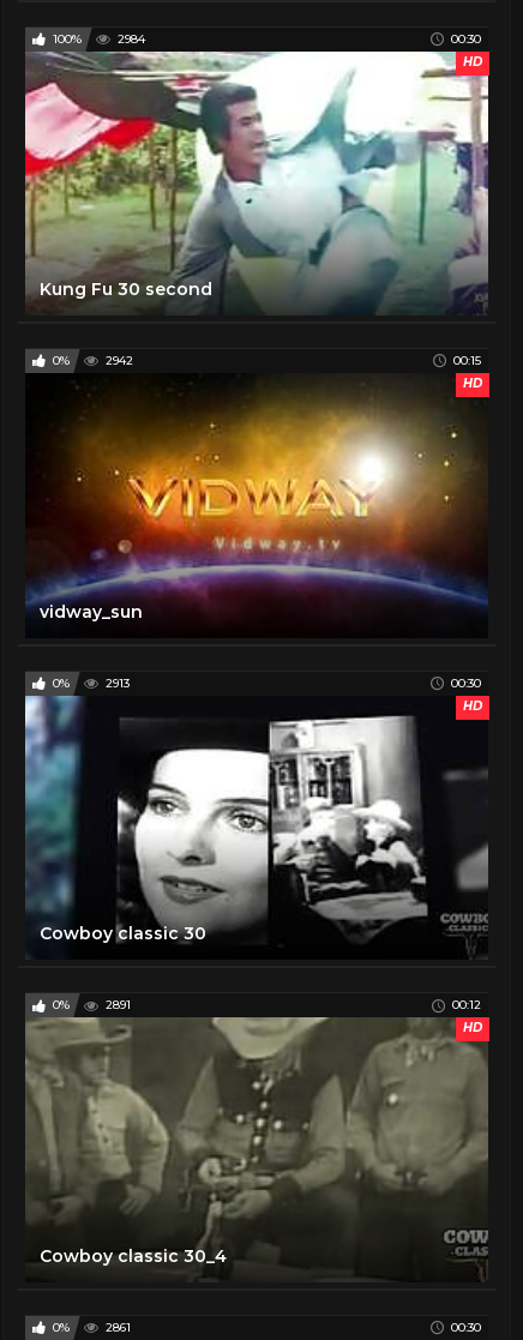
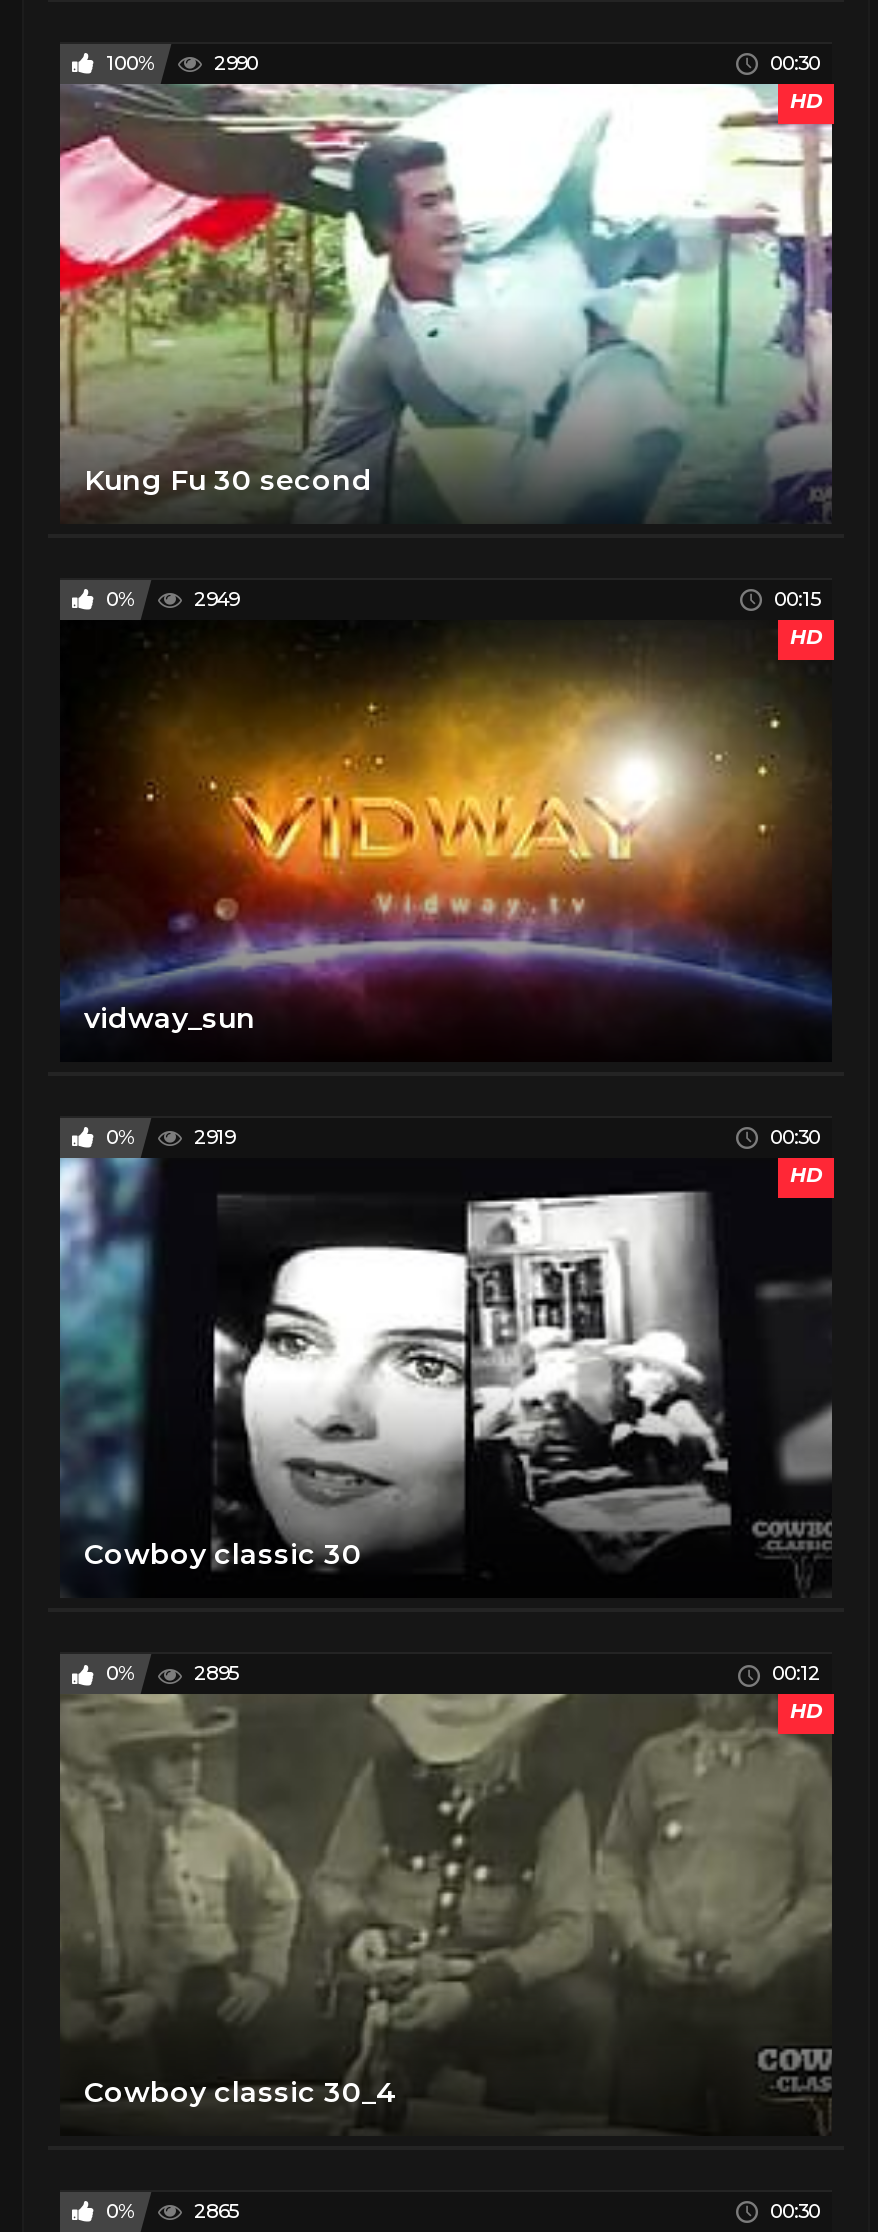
[118,31,145,46] 2984 -> [214,49,258,75] 2990
[106,353,133,368] 2942 -> [194,586,238,612] 2949
[106,675,130,691] 2913 -> [194,1123,234,1149] 2919
[106,997,131,1013] 2891 -> [194,1660,238,1686] 2895
[106,1319,131,1335] 2861 -> [194,2198,238,2224] 2865

